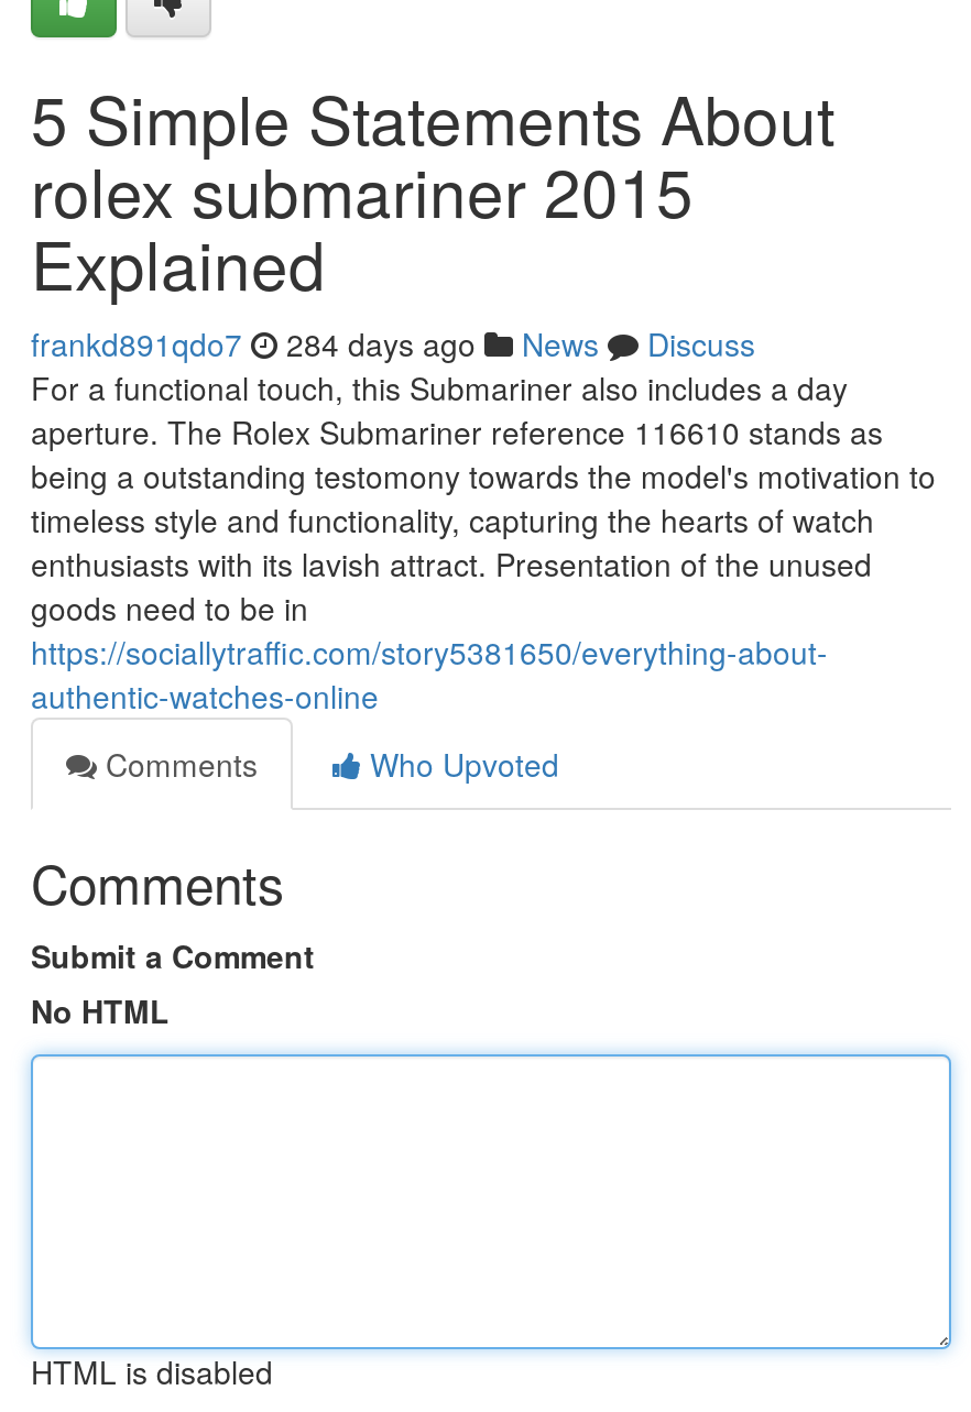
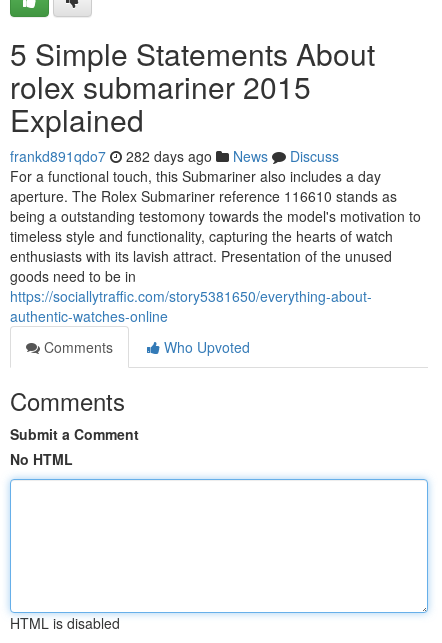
[31,321,755,365] frankd891qdo7 284 days ago News Discuss -> [10,146,339,166] frankd891qdo7 282 days ago News Discuss

